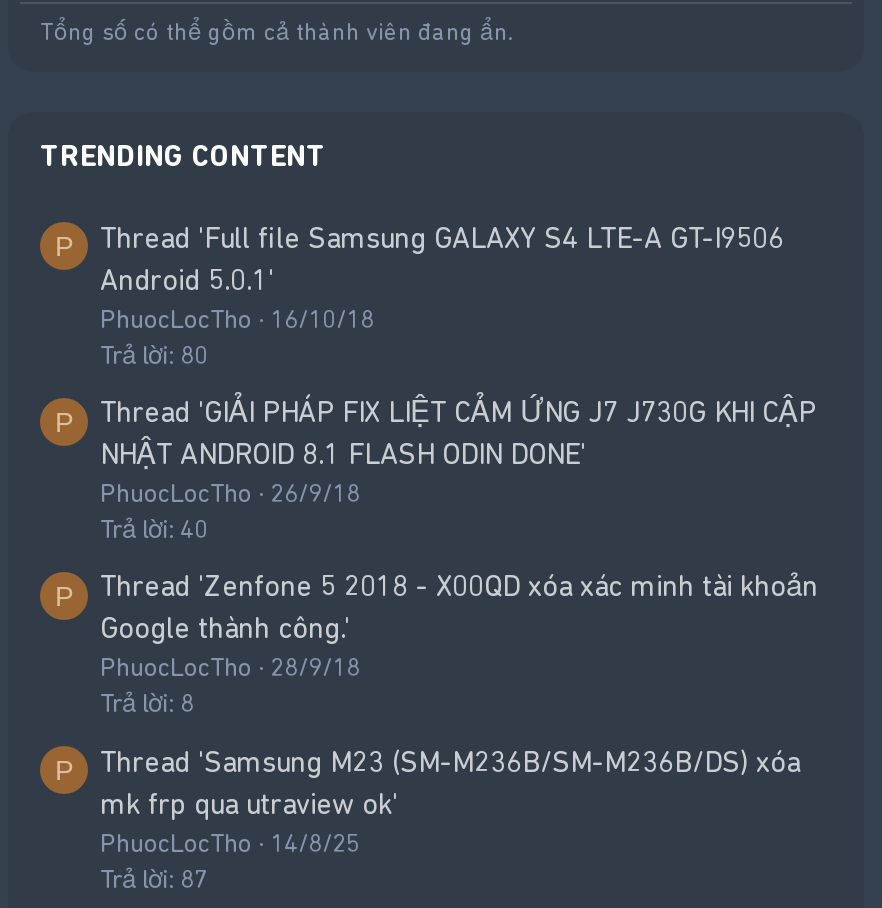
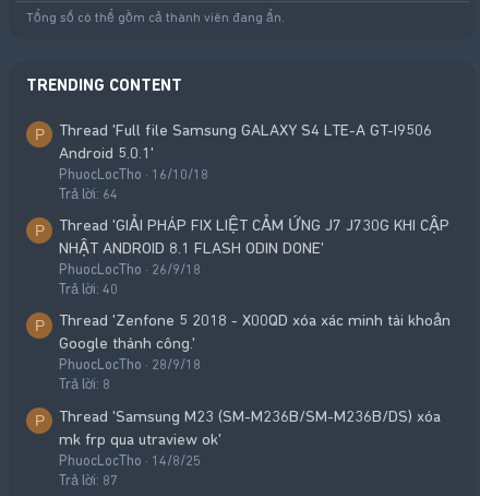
[100,340,208,370] Trả lời: 80 -> [59,186,118,202] Trả lời: 64

